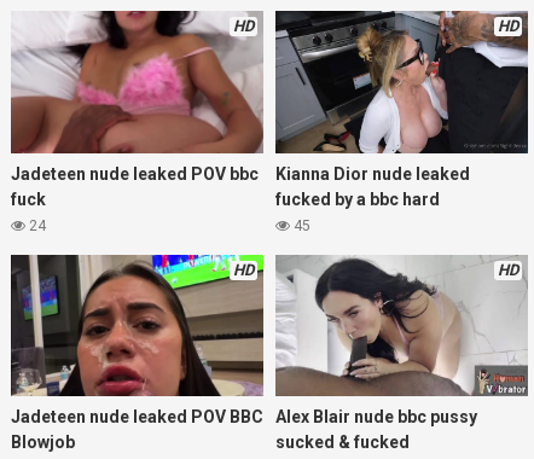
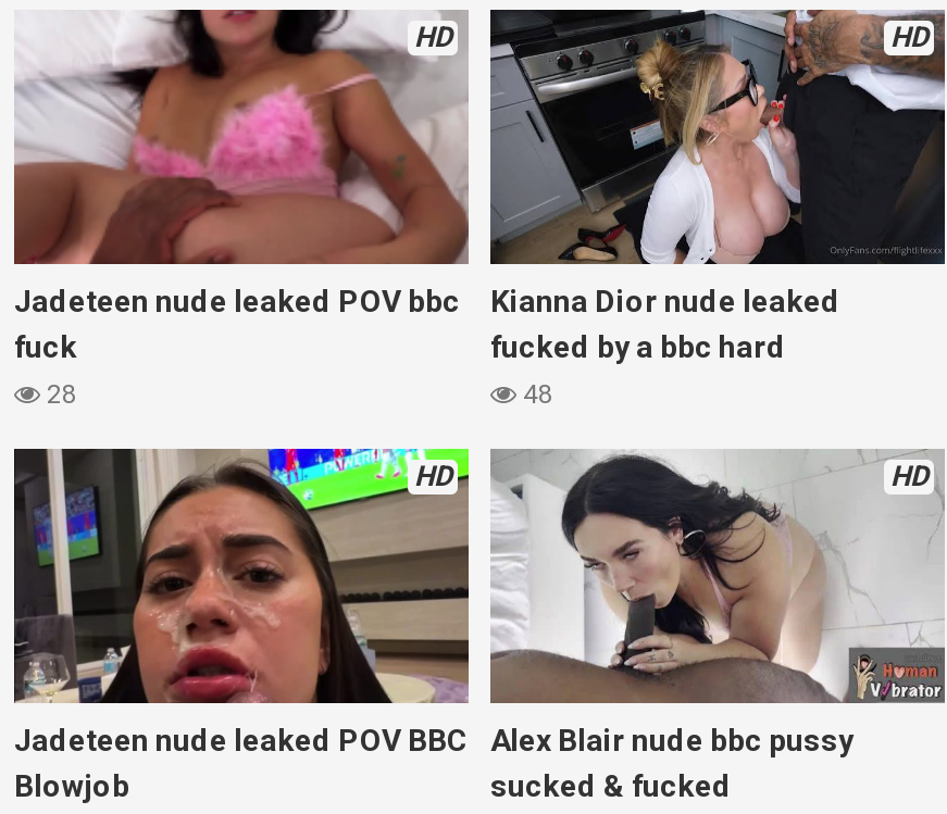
[25,217,46,234] 24 -> [40,380,77,411] 28
[290,217,310,234] 45 -> [516,380,553,411] 48

